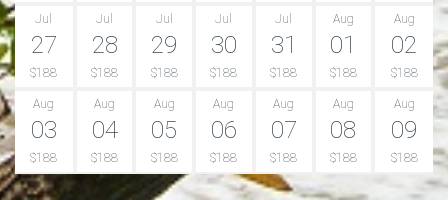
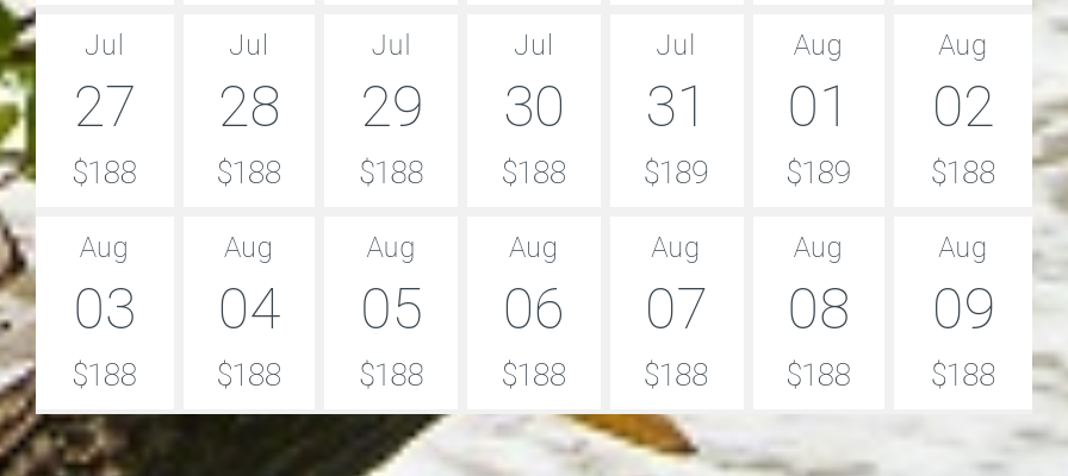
[270,65,297,80] $188 -> [644,155,709,190] $189
[330,65,357,80] $188 -> [786,155,851,190] $189

